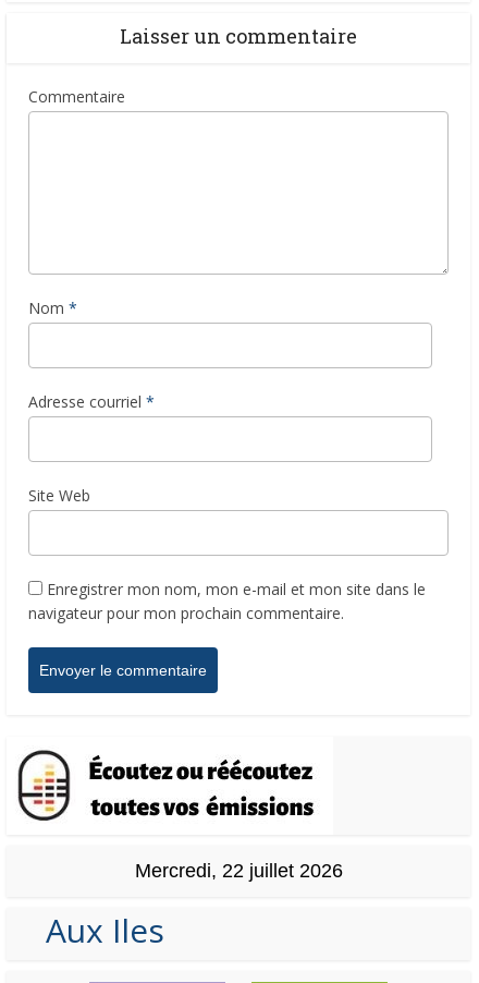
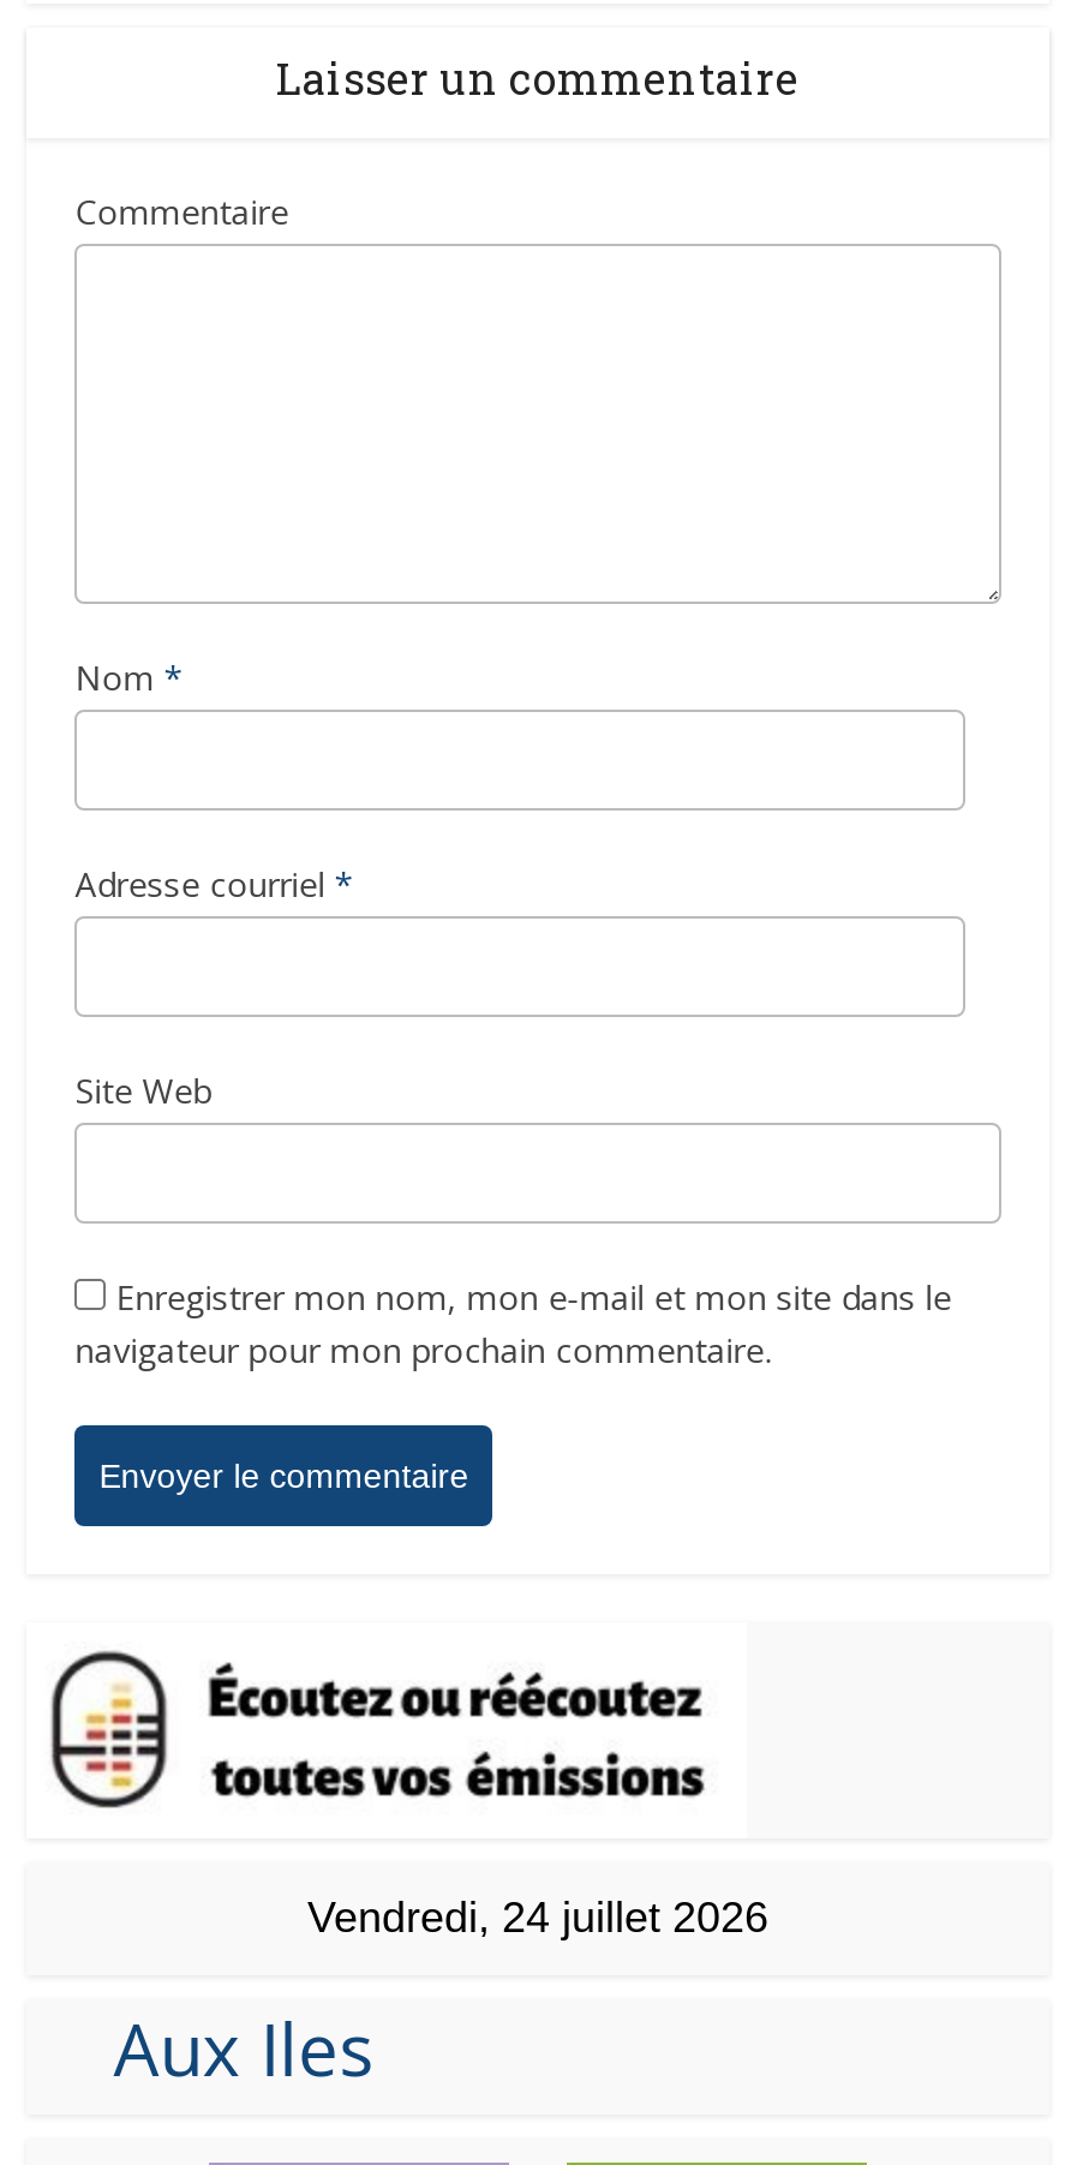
[134,859,342,881] Mercredi, 22 juillet 2026 -> [307,1893,768,1941] Vendredi, 24 juillet 2026

